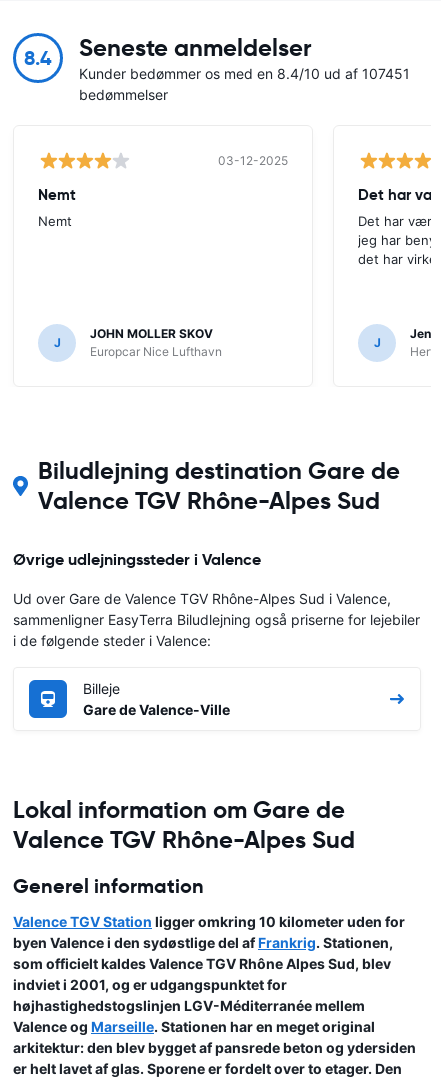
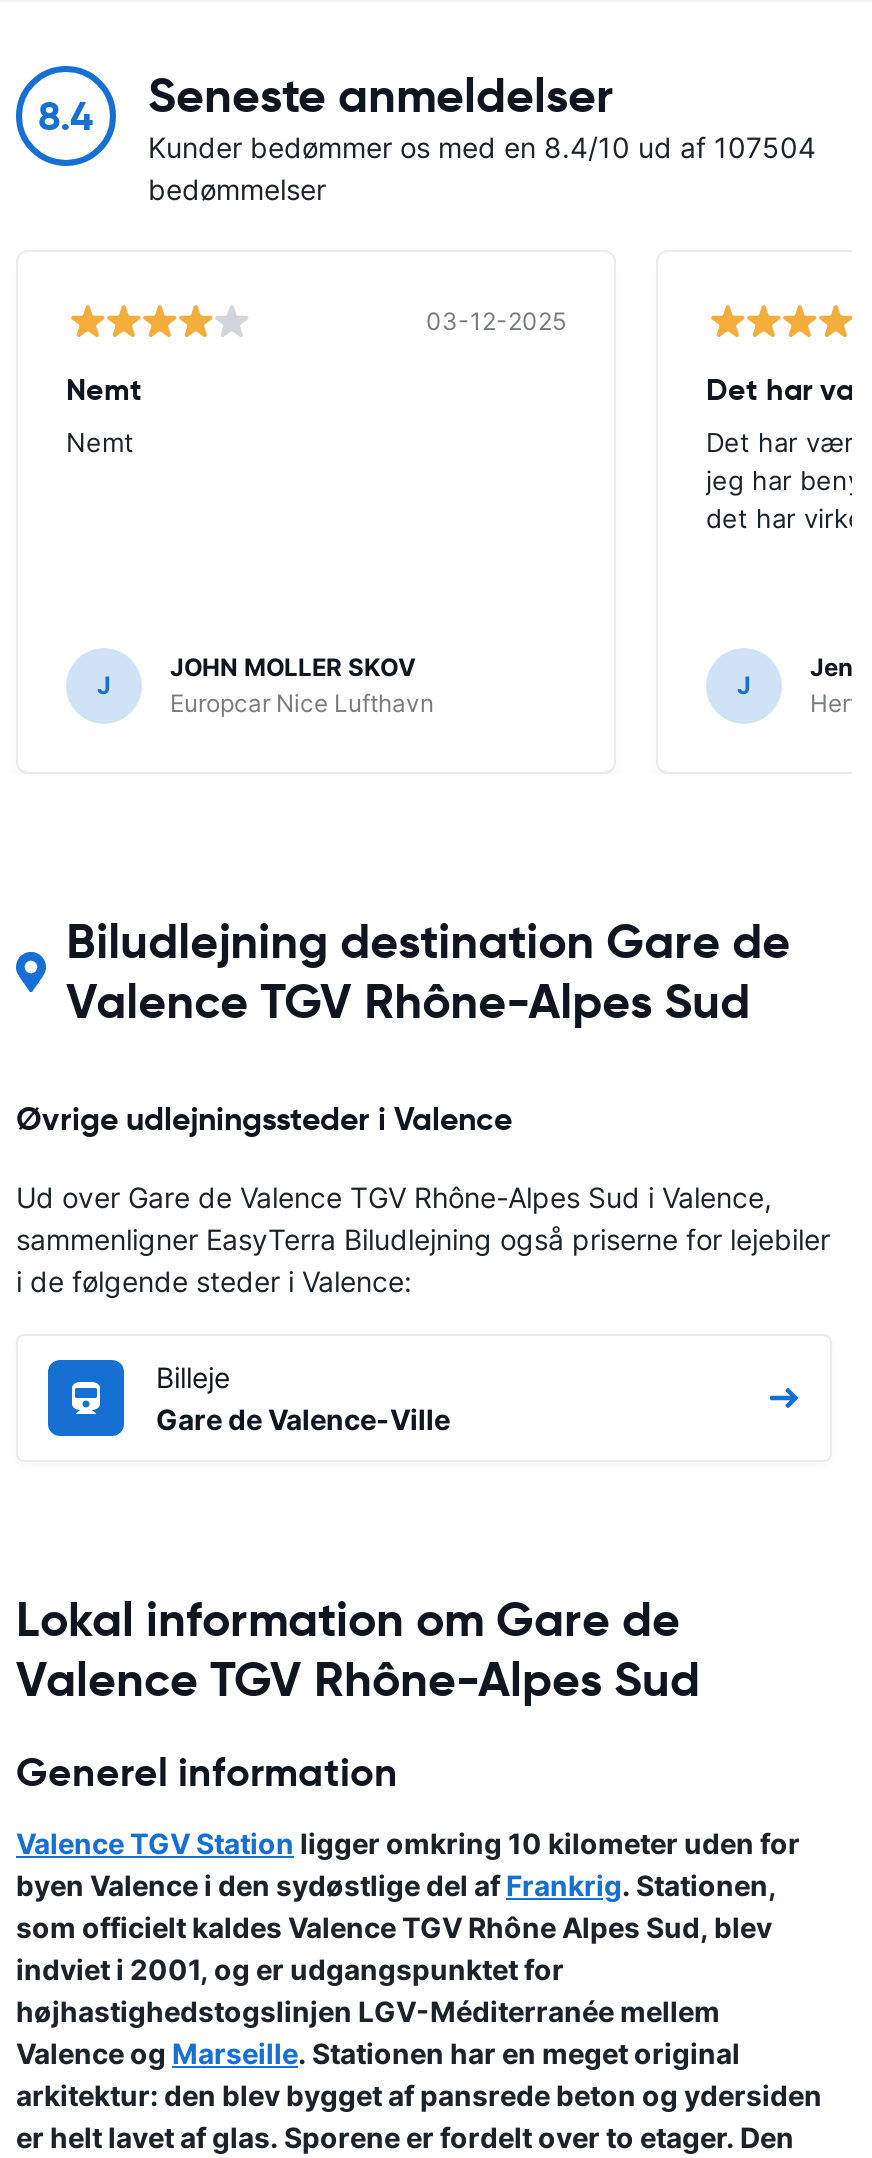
[79,65,410,82] Kunder bedømmer os med en 8.4/10 ud af 107451 -> [148,130,816,164] Kunder bedømmer os med en 8.4/10 ud af 107504

